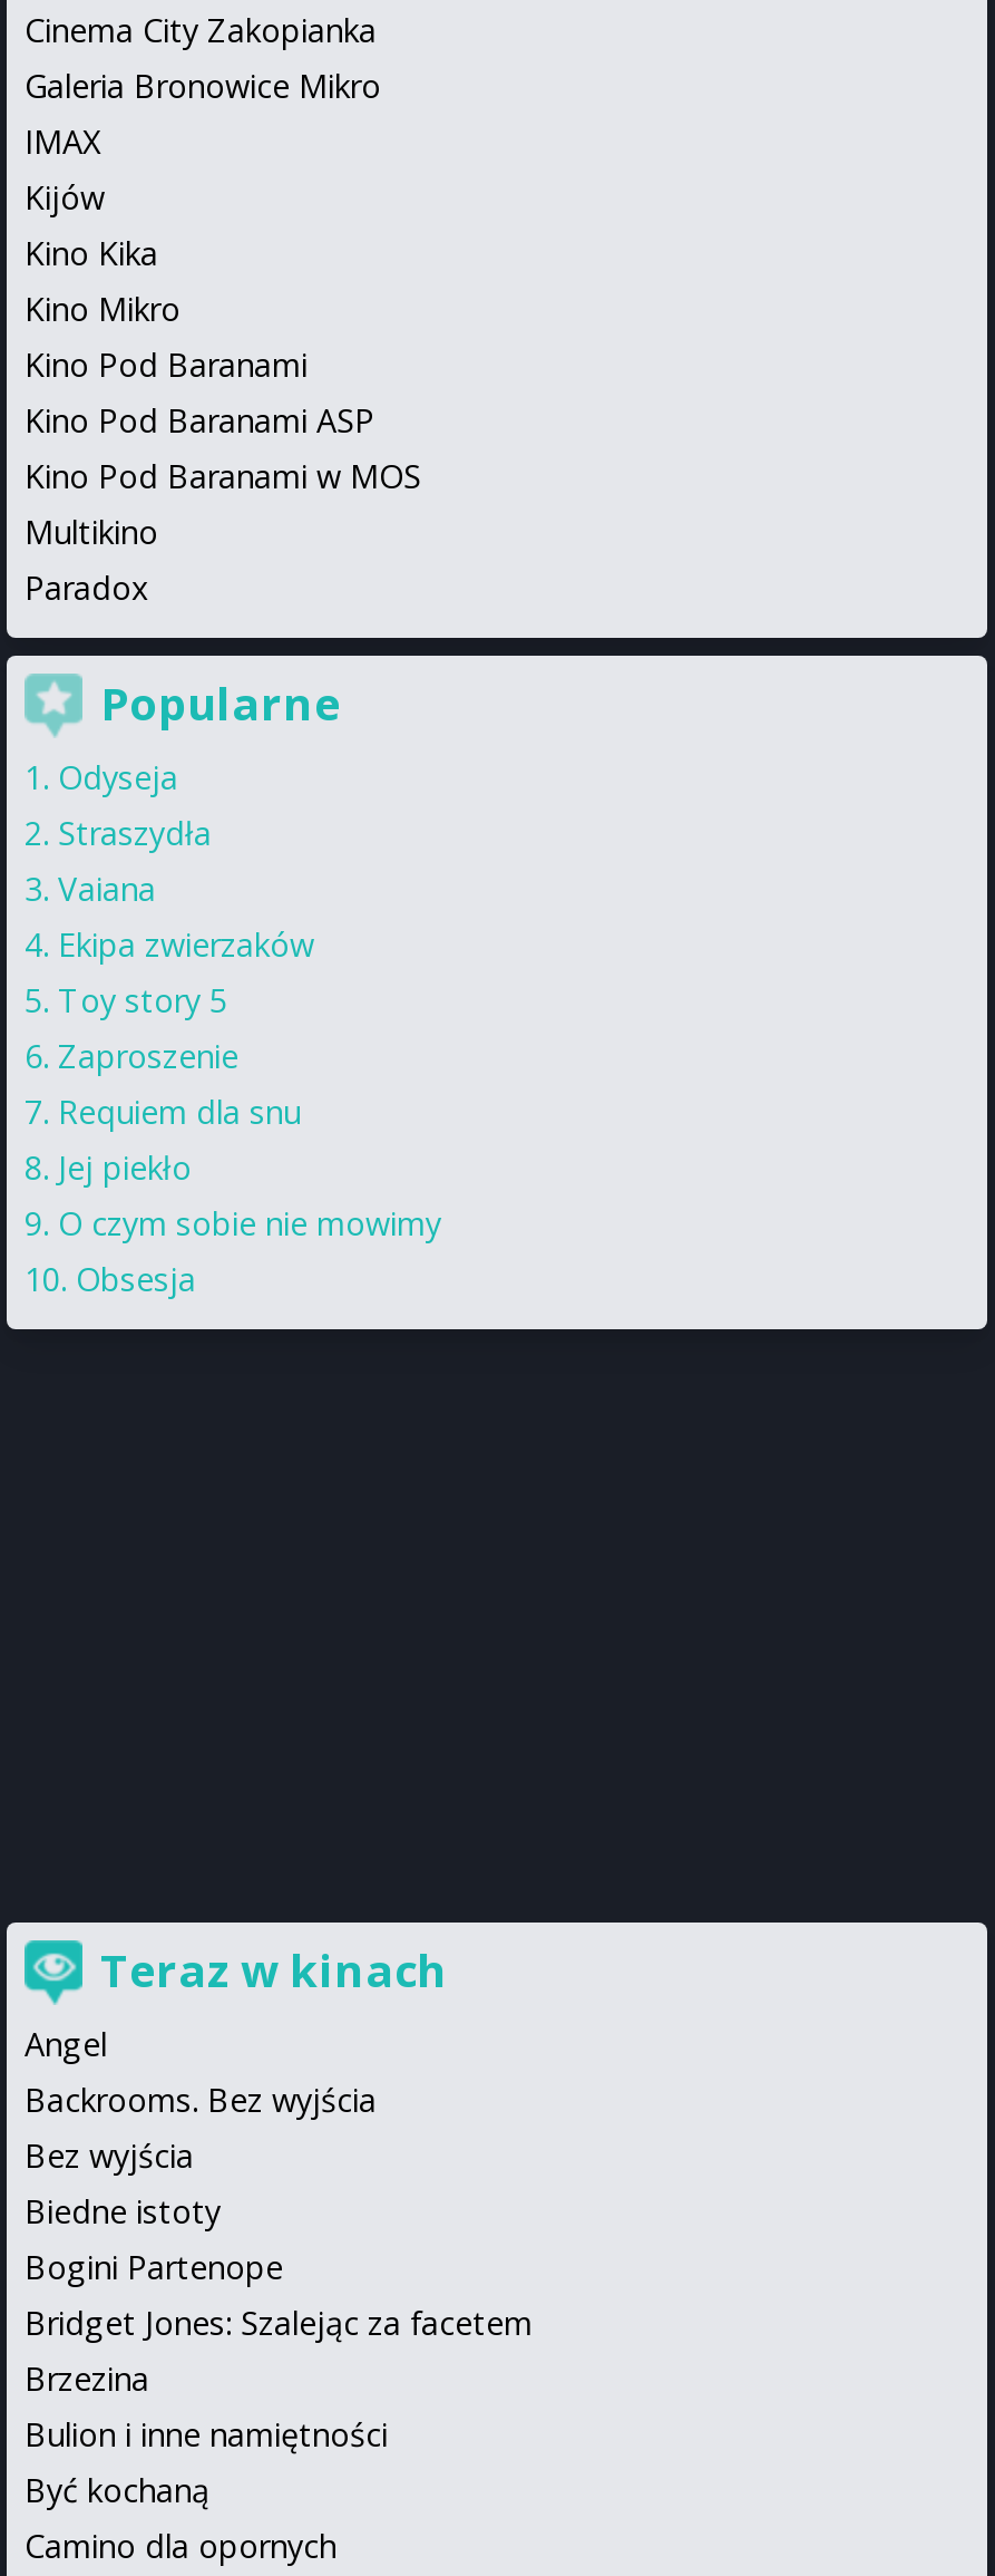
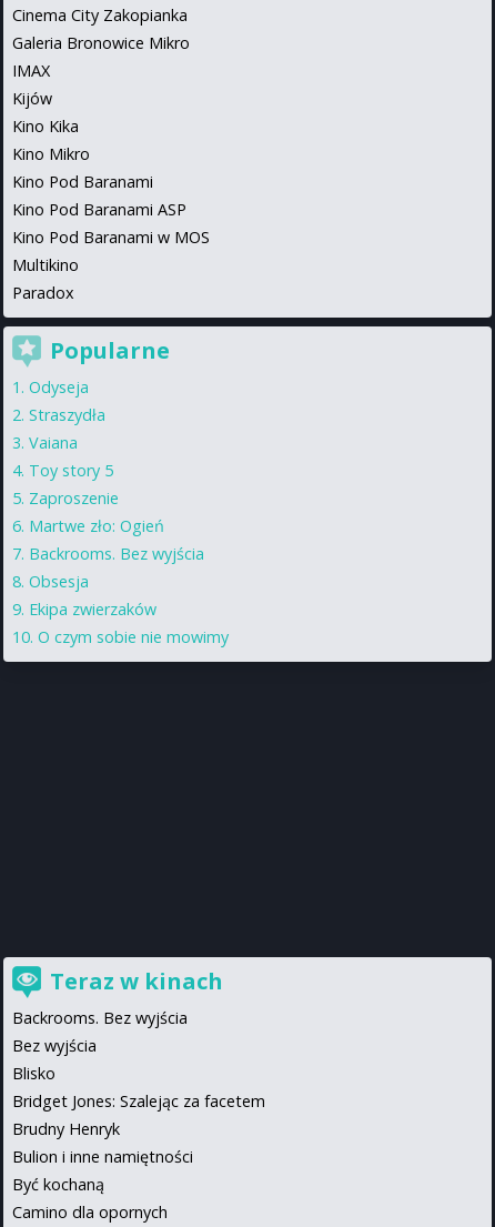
moved [58,923,314,965] -> [29,598,156,619]: Ekipa zwierzaków
[58,1090,301,1188] Requiem dla snu | Jej piekło -> [29,515,204,564] Martwe zło: Ogień | Backrooms. Bez wyjścia
moved [58,1201,441,1244] -> [38,626,229,647]: O czym sobie nie mowimy
[25,2022,107,2065] Angel -> none
[25,2189,283,2288] Biedne istoty | Bogini Partenope -> [12,1062,55,1083] Blisko
[25,2357,149,2399] Brzezina -> [12,1118,120,1139] Brudny Henryk

